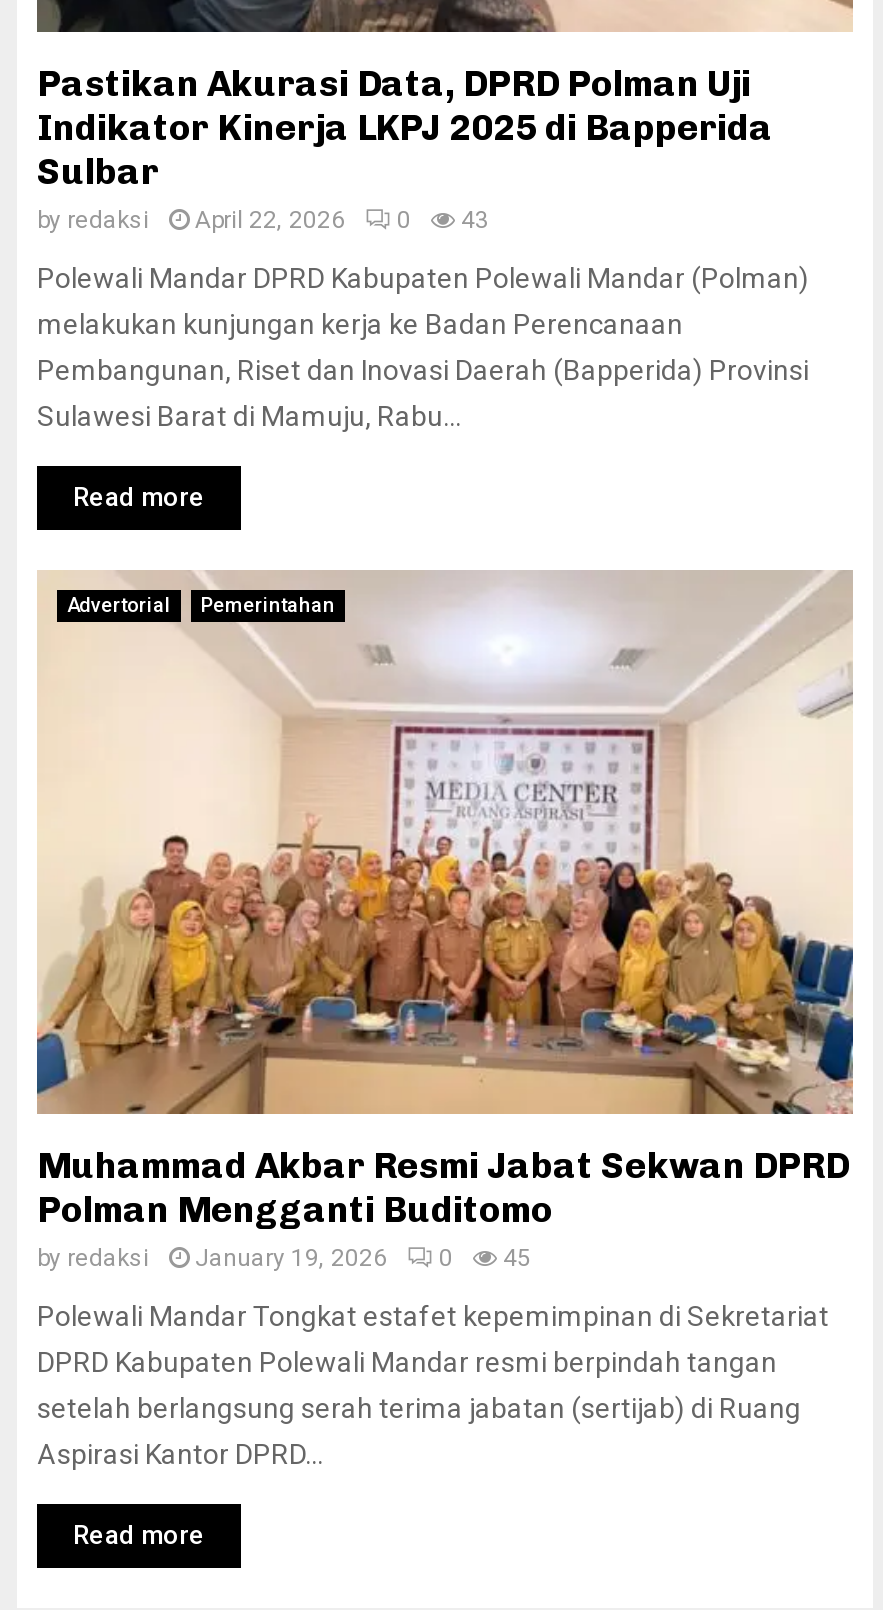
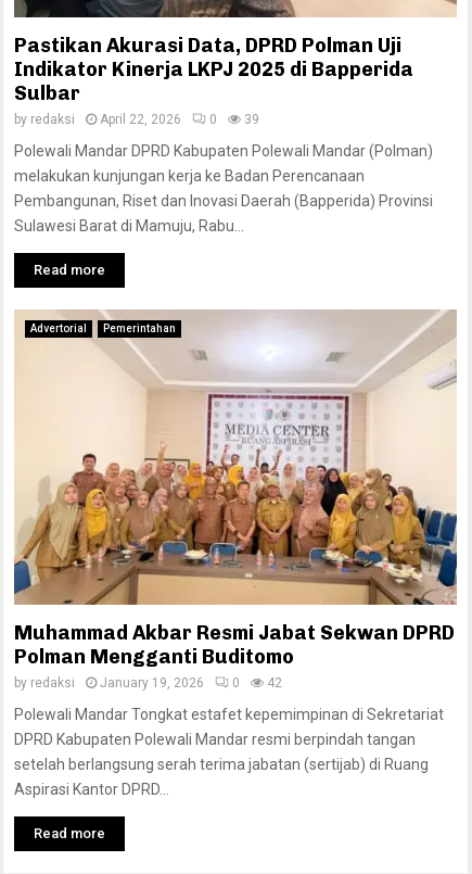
[37,206,489,234] by redaksi April 22, 2026 0 43 -> [14,112,259,127] by redaksi April 22, 2026 0 39
[37,1244,531,1272] by redaksi January 19, 2026 0 45 -> [14,675,282,691] by redaksi January 19, 2026 0 42

